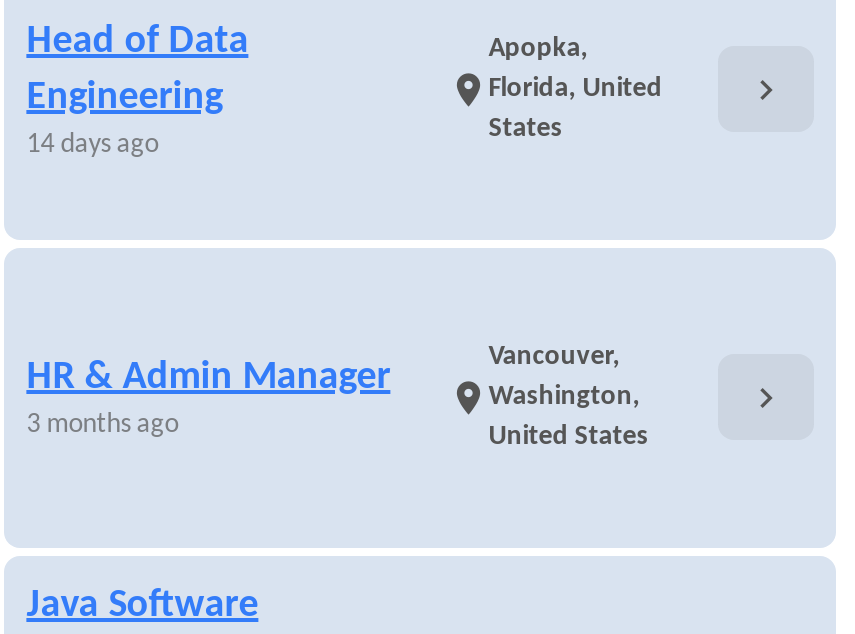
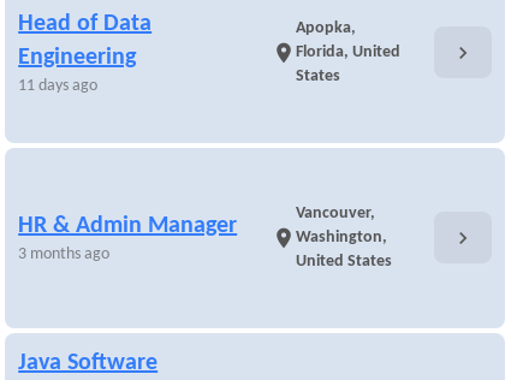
[26,130,158,160] 14 days ago -> [18,77,98,95] 11 days ago

